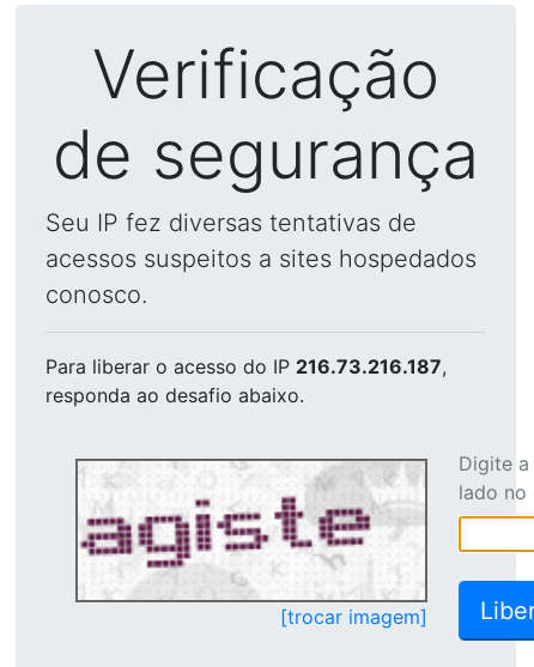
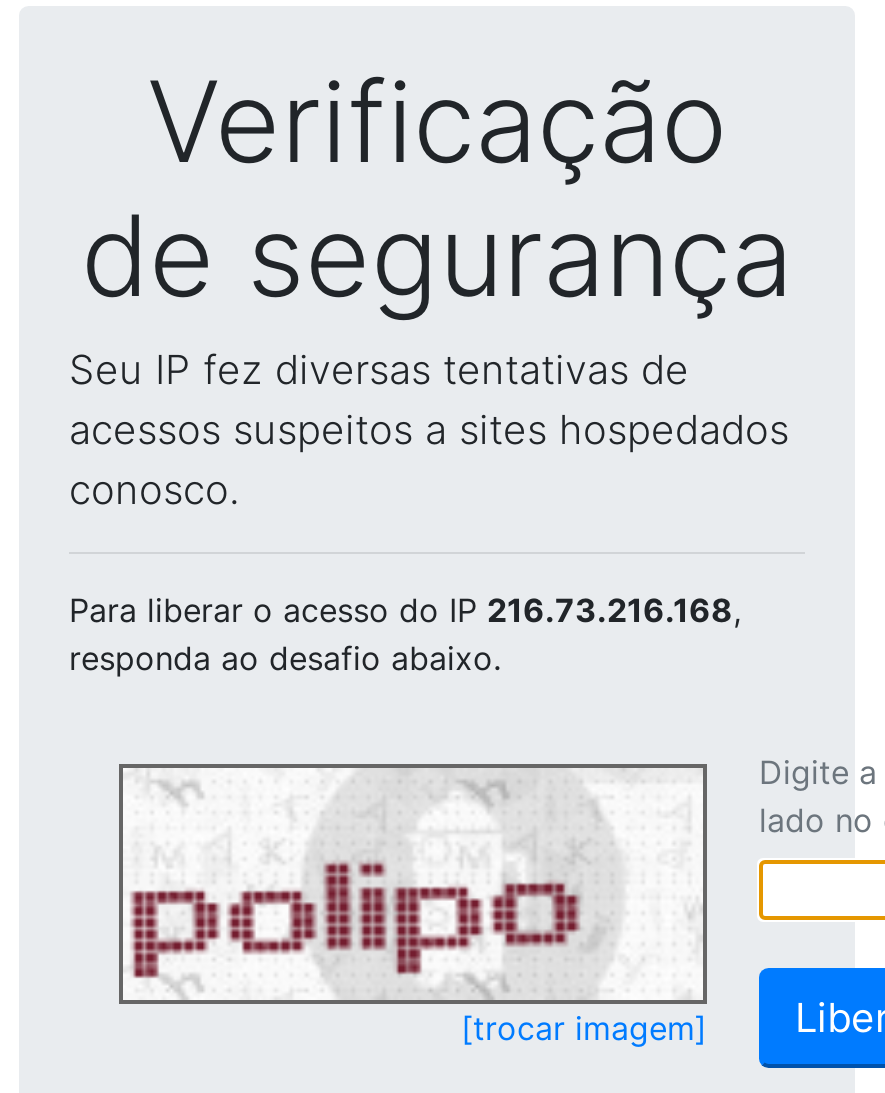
[45,354,447,378] Para liberar o acesso do IP 216.73.216.187, -> [69,590,741,630] Para liberar o acesso do IP 216.73.216.168,
[80,463,419,599] [image] -> [125,774,691,996] [image]

